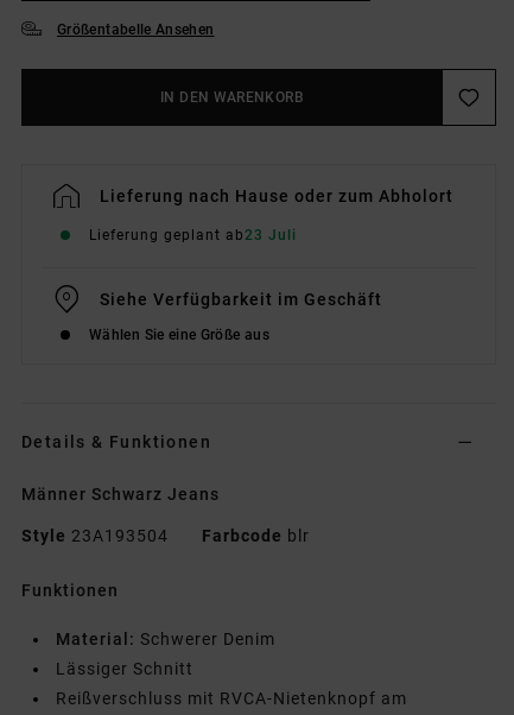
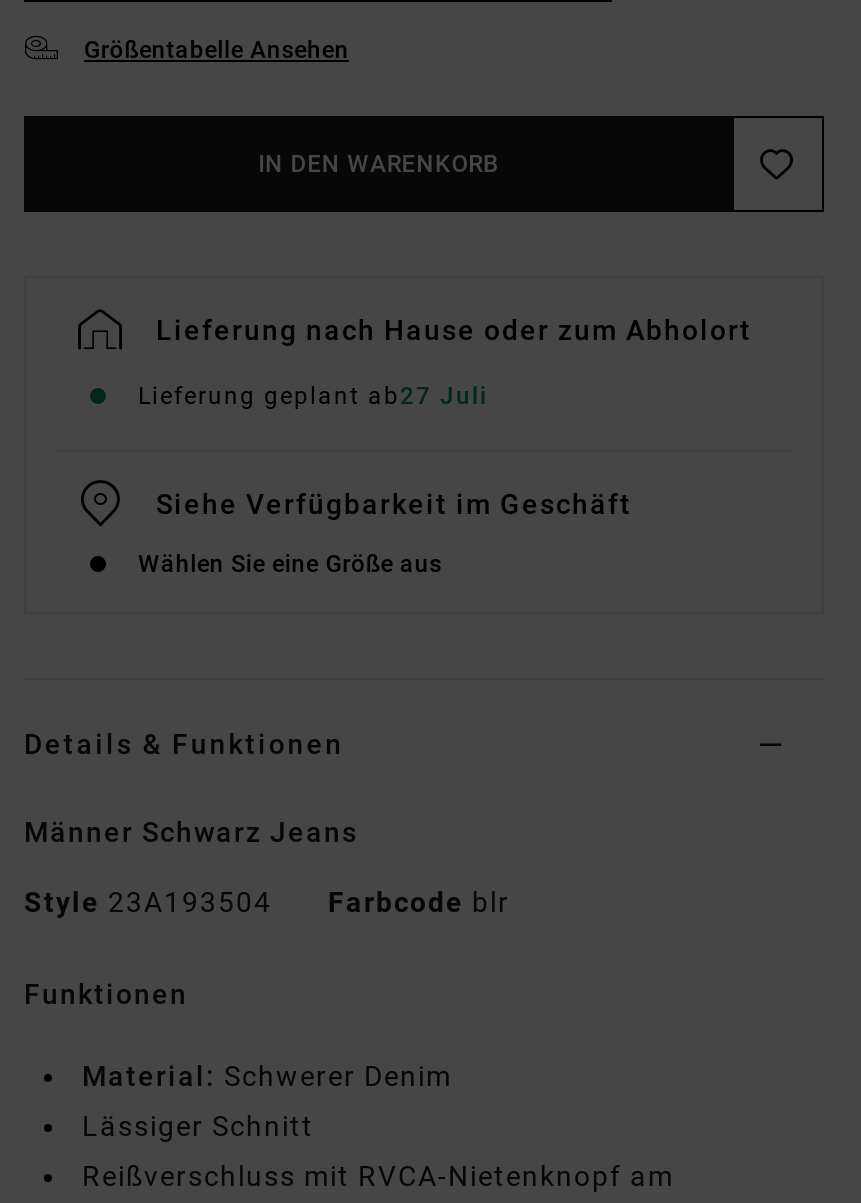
[89,227,297,244] Lieferung geplant ab23 Juli -> [138,383,488,411] Lieferung geplant ab27 Juli

